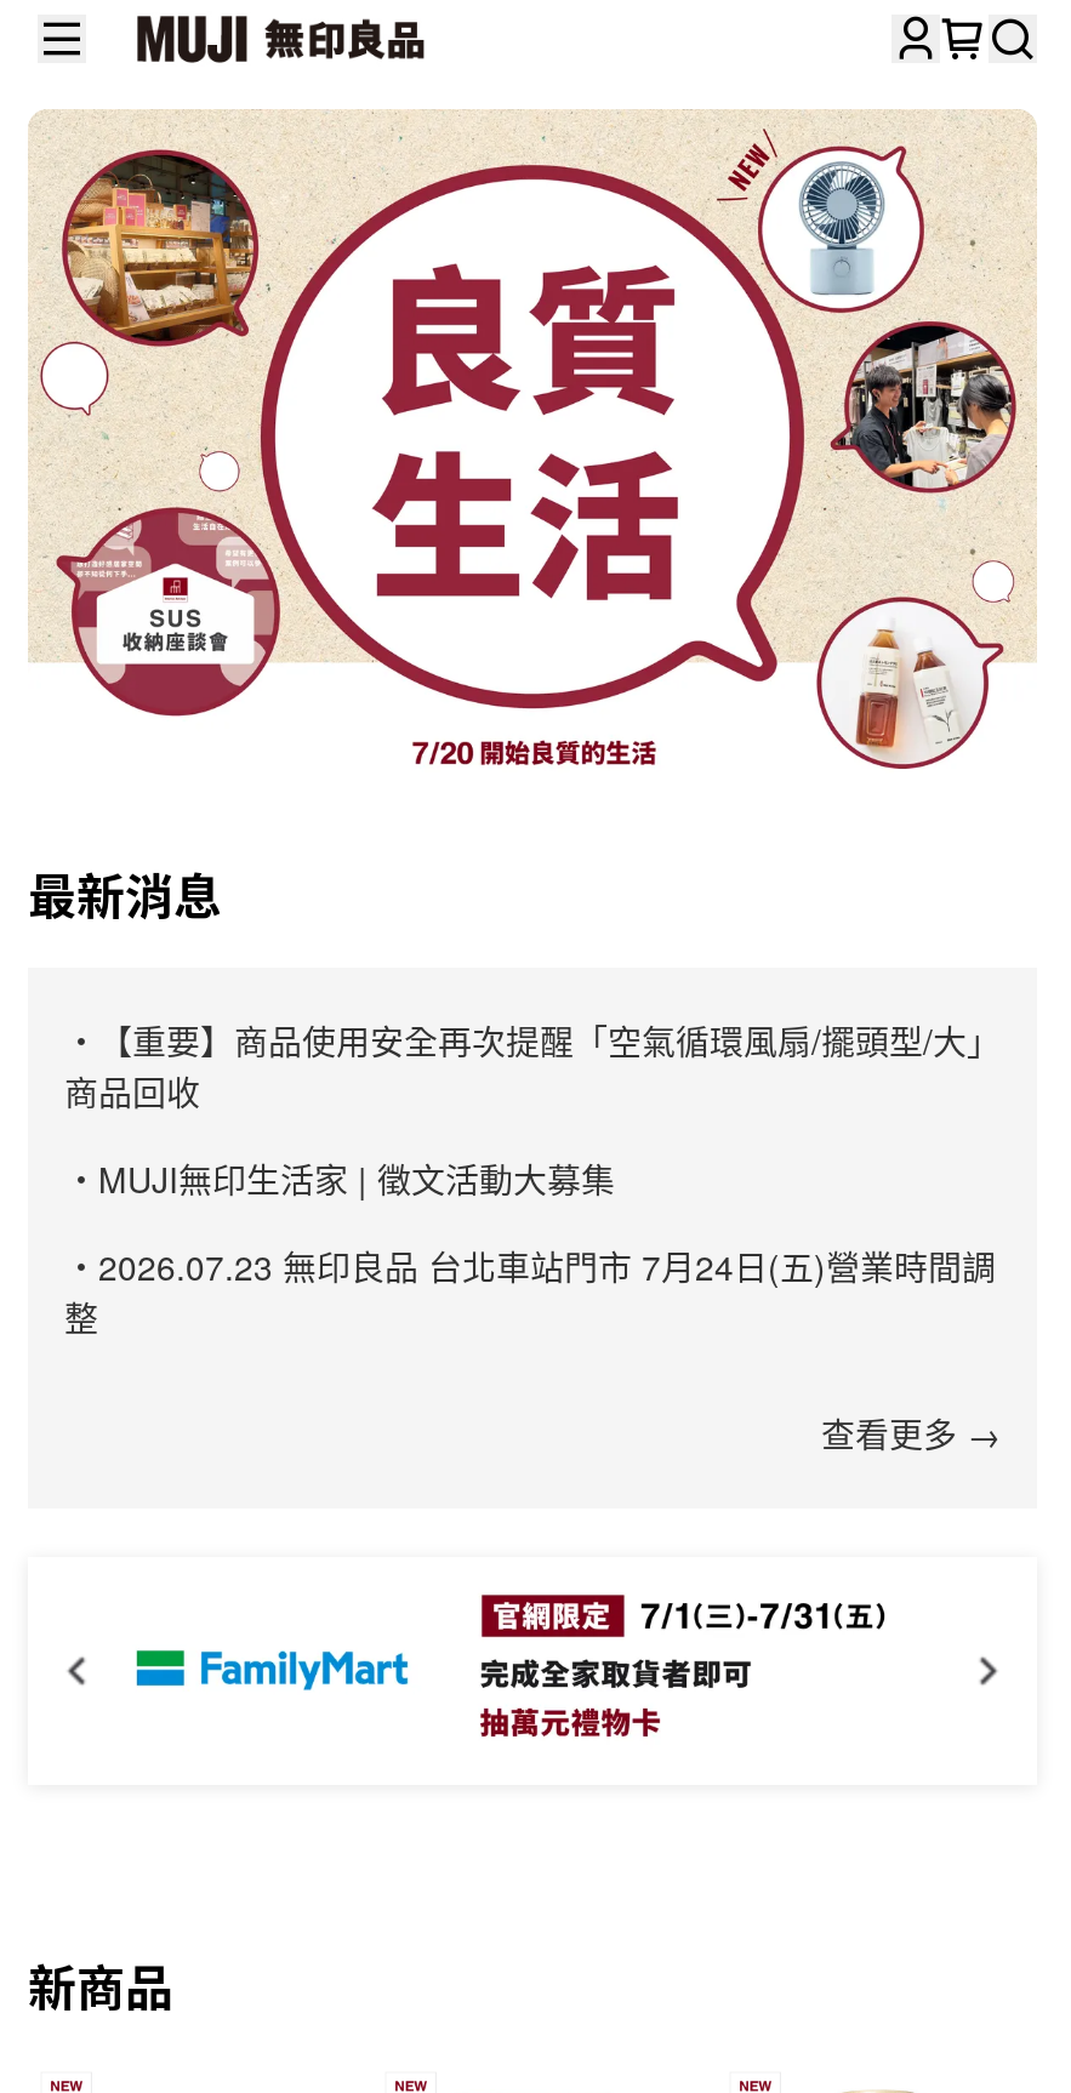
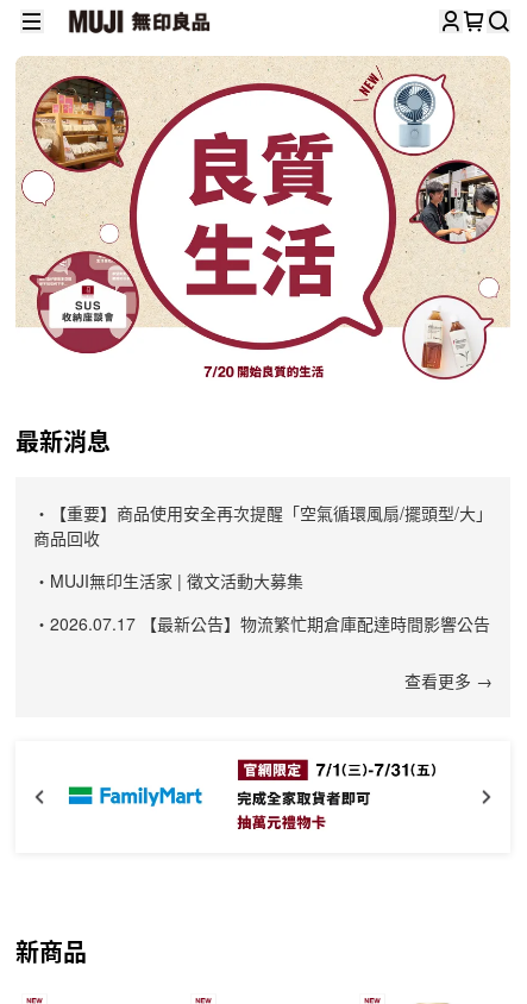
[64,1241,996,1341] ・2026.07.23 無印良品 台北車站門市 7月24日(五)營業時間調 | 整 -> [33,611,490,635] ・2026.07.17 【最新公告】物流繁忙期倉庫配達時間影響公告

